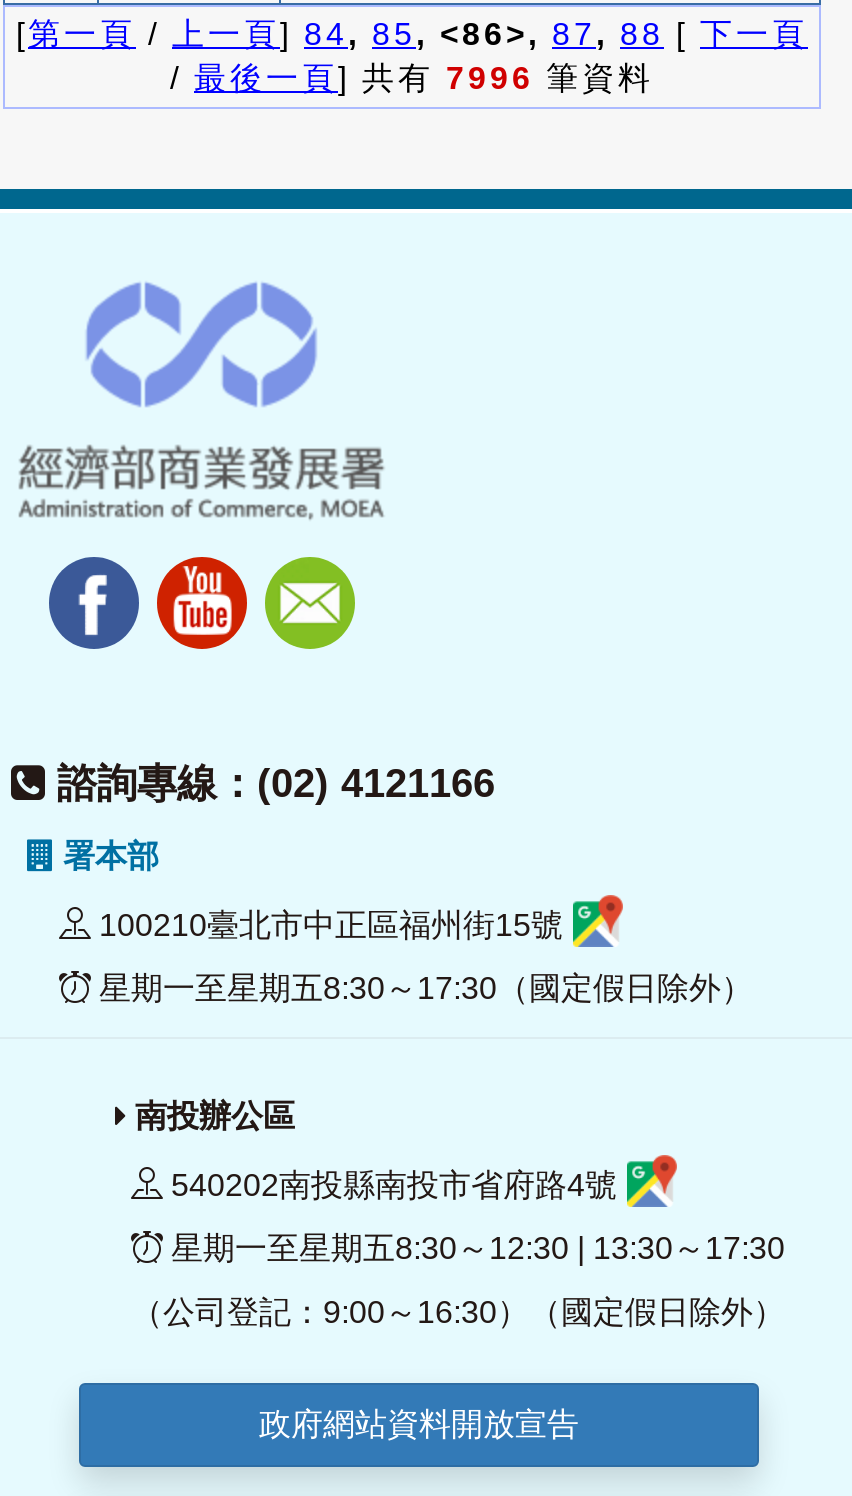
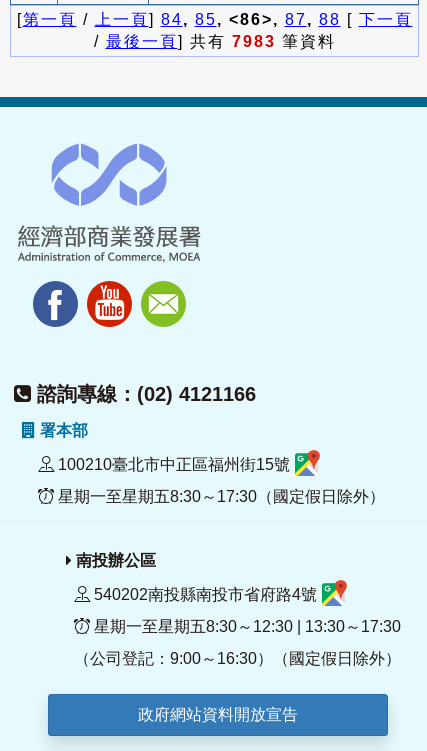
[170,61,654,95] /最後一頁] 共有7996筆資料 -> [93,33,335,50] /最後一頁] 共有7983筆資料

